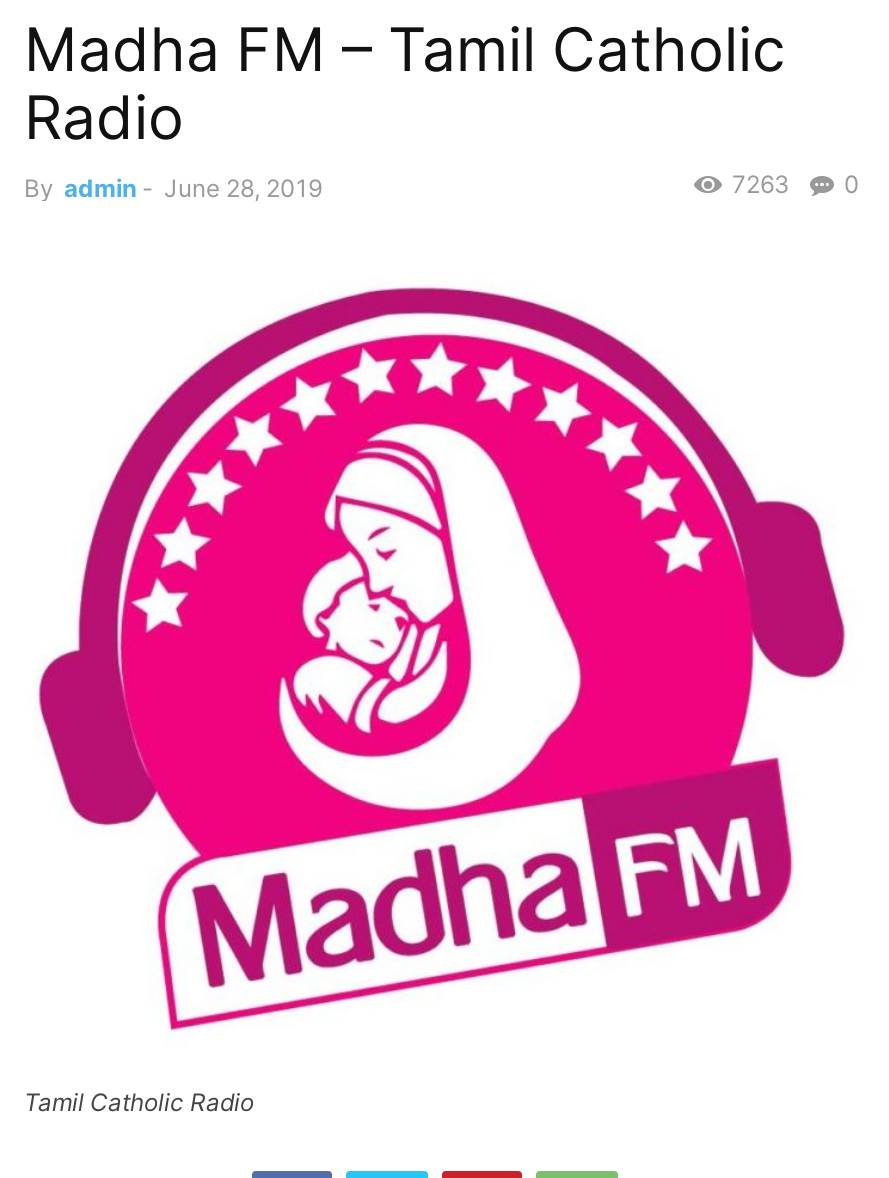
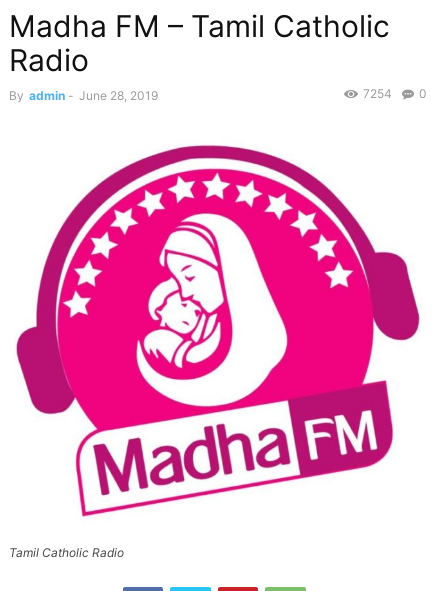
[732,169,860,199] 7263 0 -> [363,86,427,101] 7254 0

